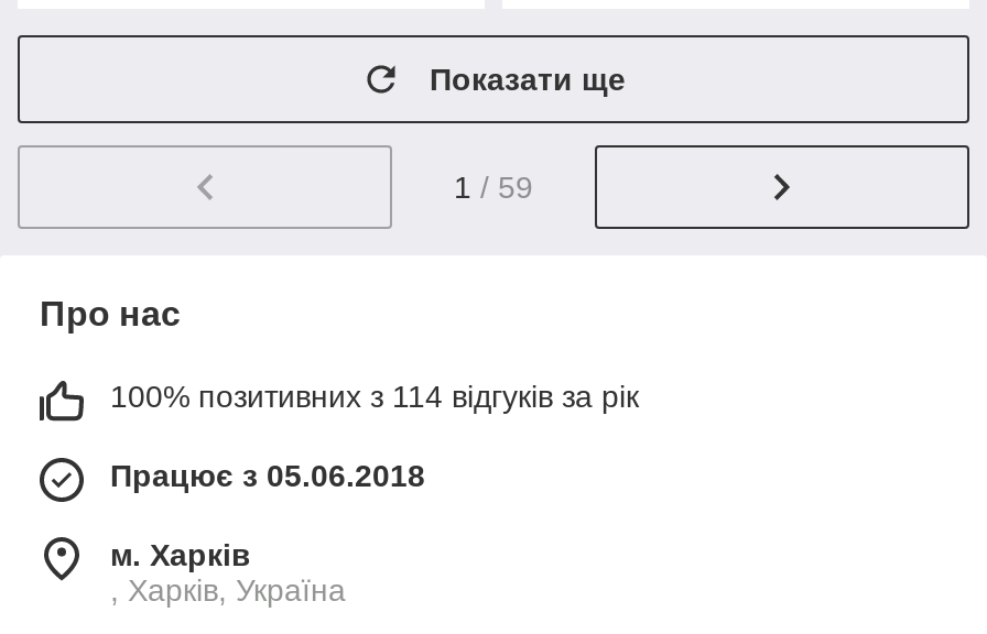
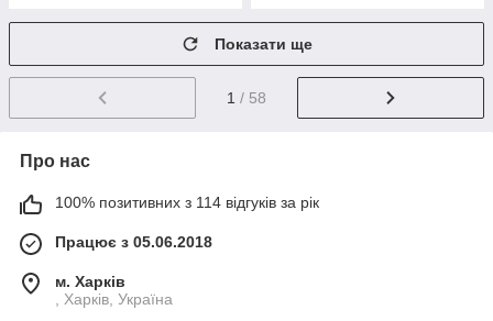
[454,170,533,205] 1 / 59 -> [227,89,266,107] 1 / 58

